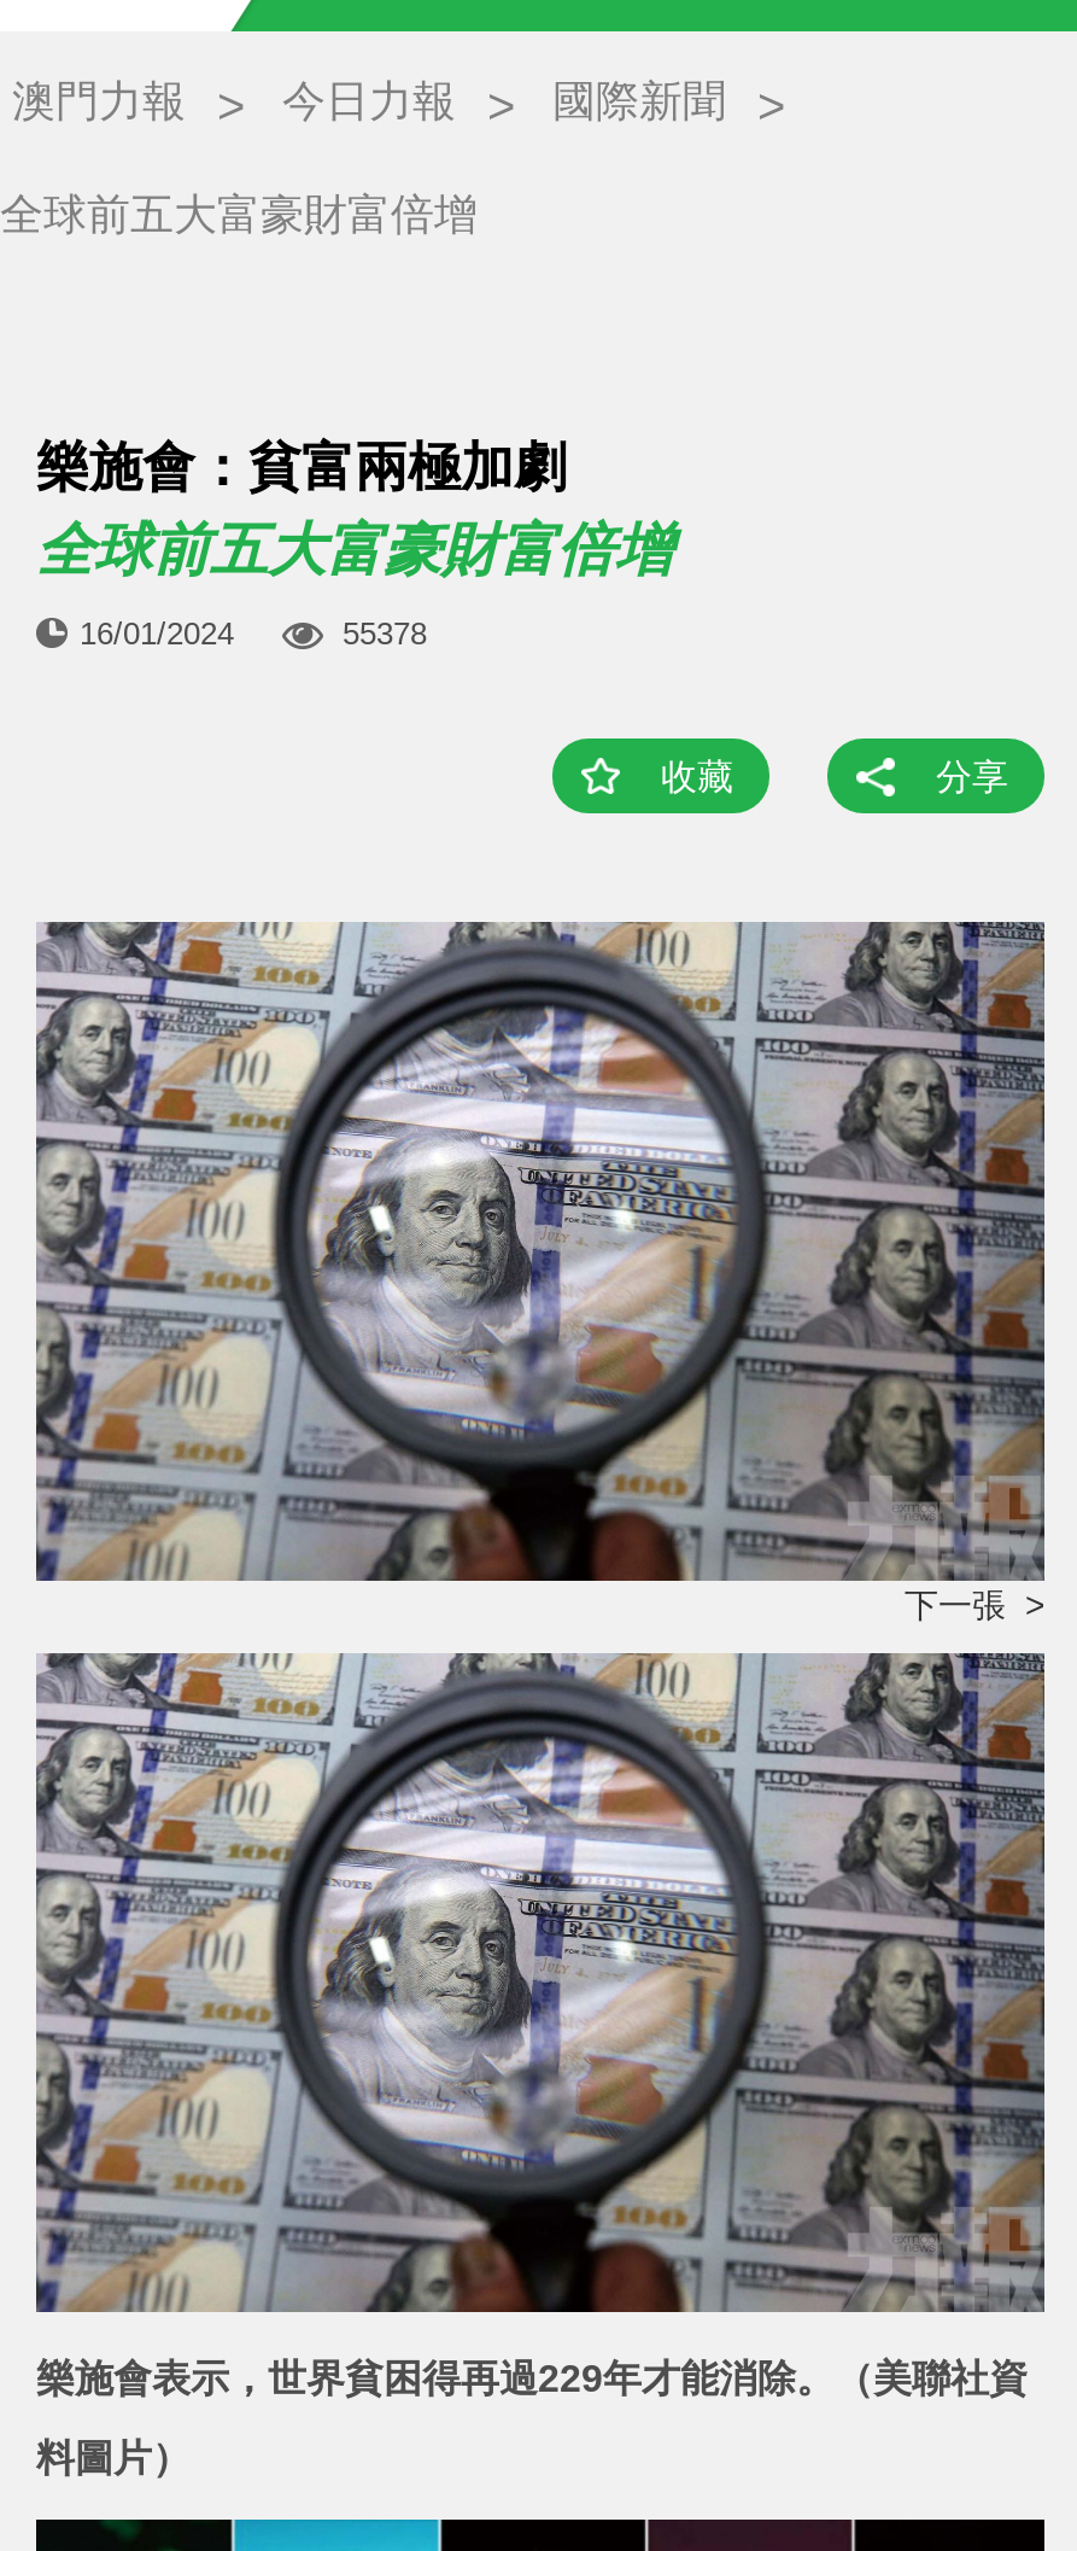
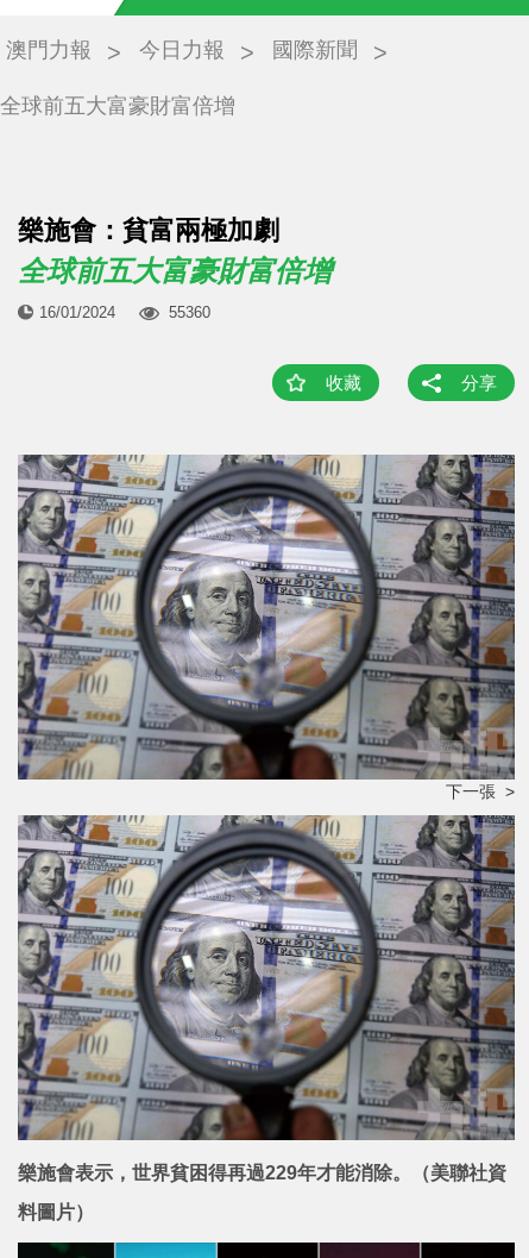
[343,615,427,652] 55378 -> [169,303,210,321] 55360

